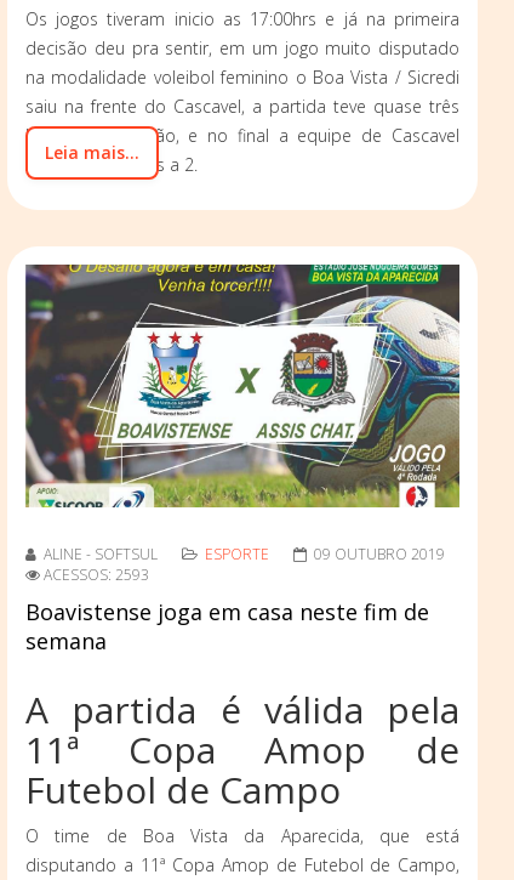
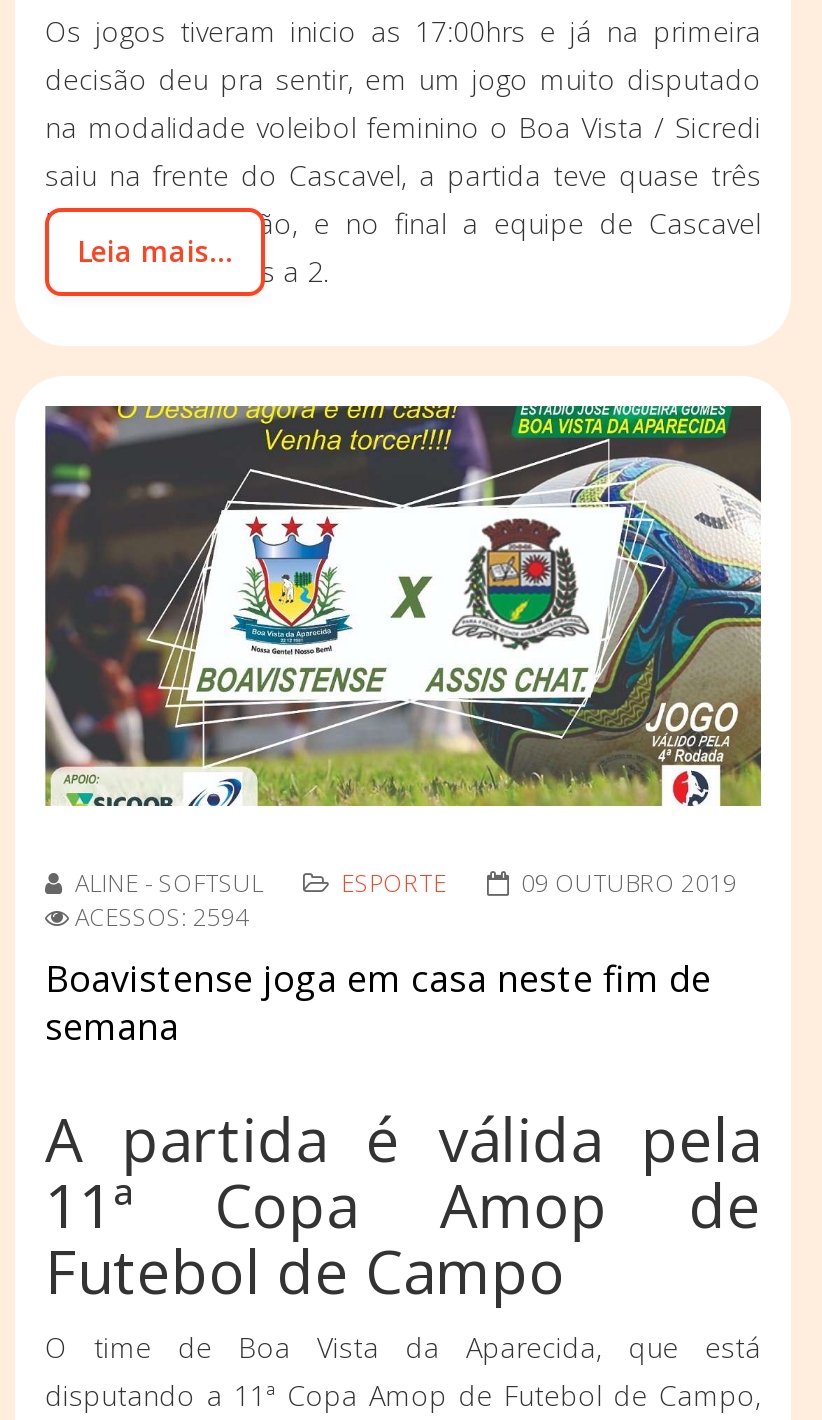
[44,564,149,585] ACESSOS: 2593 -> [75,900,249,934] ACESSOS: 2594

